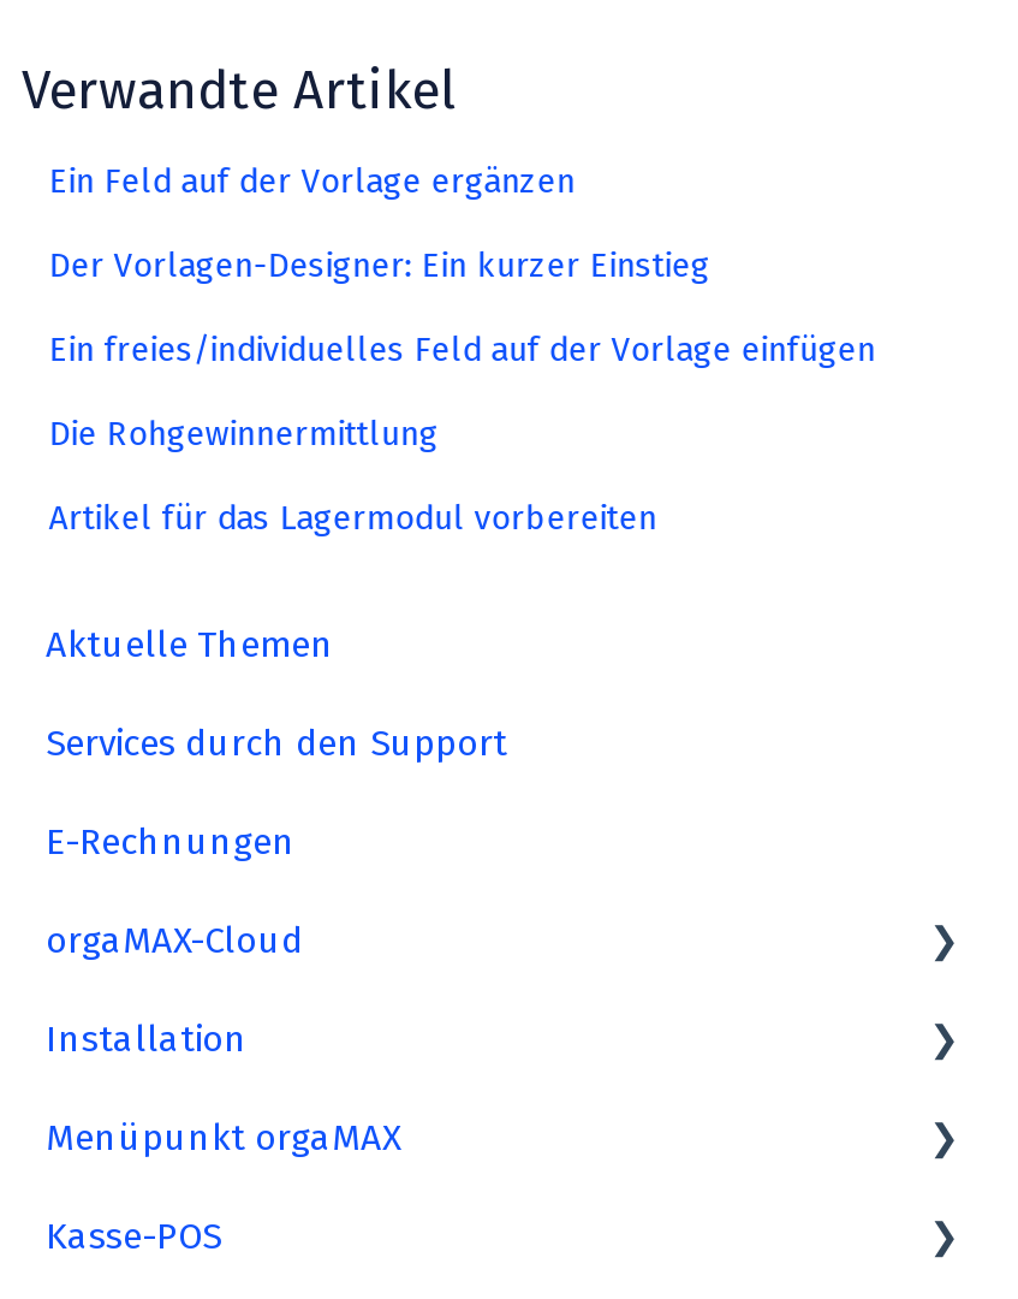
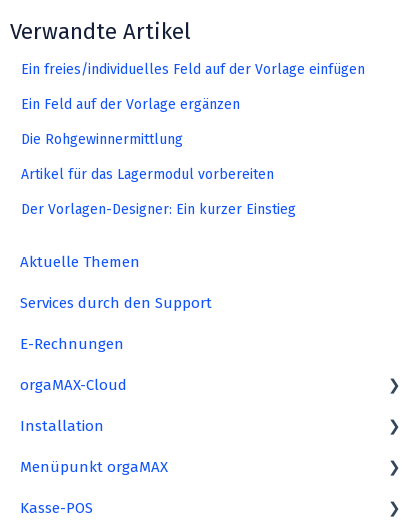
moved [49,162,575,203] -> [21,96,240,113]: Ein Feld auf der Vorlage ergänzen
moved [49,246,710,287] -> [21,201,296,218]: Der Vorlagen-Designer: Ein kurzer Einstieg
moved [49,330,875,371] -> [21,61,365,78]: Ein freies/individuelles Feld auf der Vorlage einfügen
moved [49,414,657,540] -> [21,131,274,183]: Die Rohgewinnermittlung | Artikel für das Lagermodul vorbereiten

